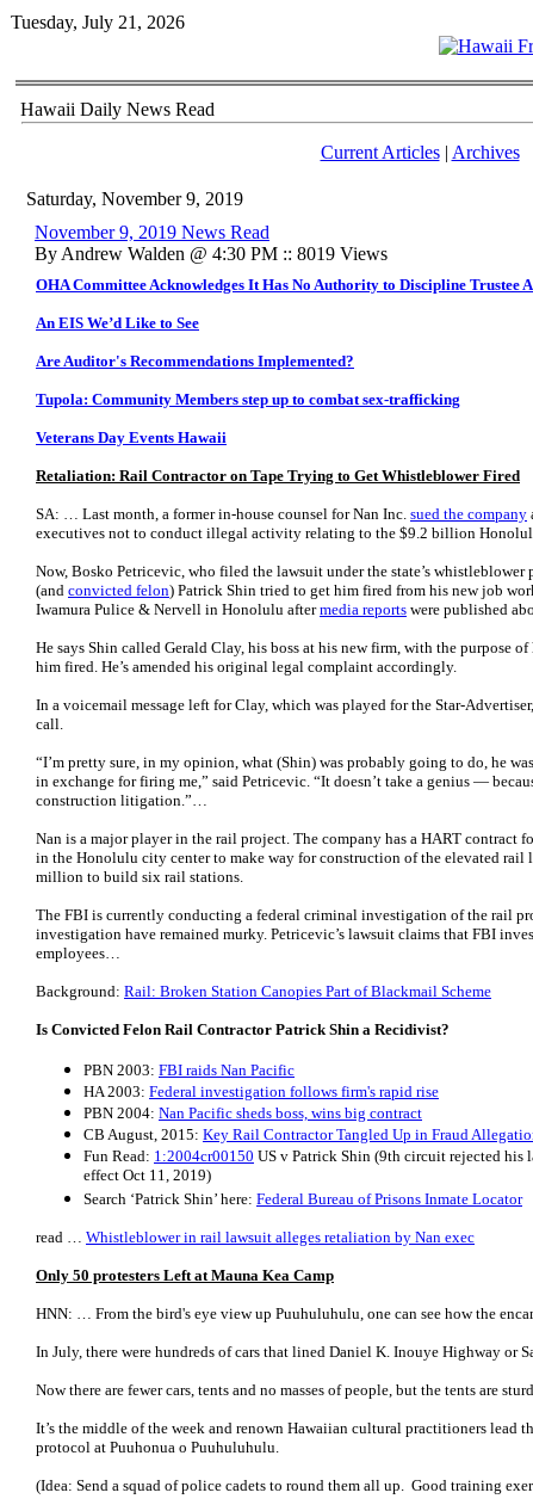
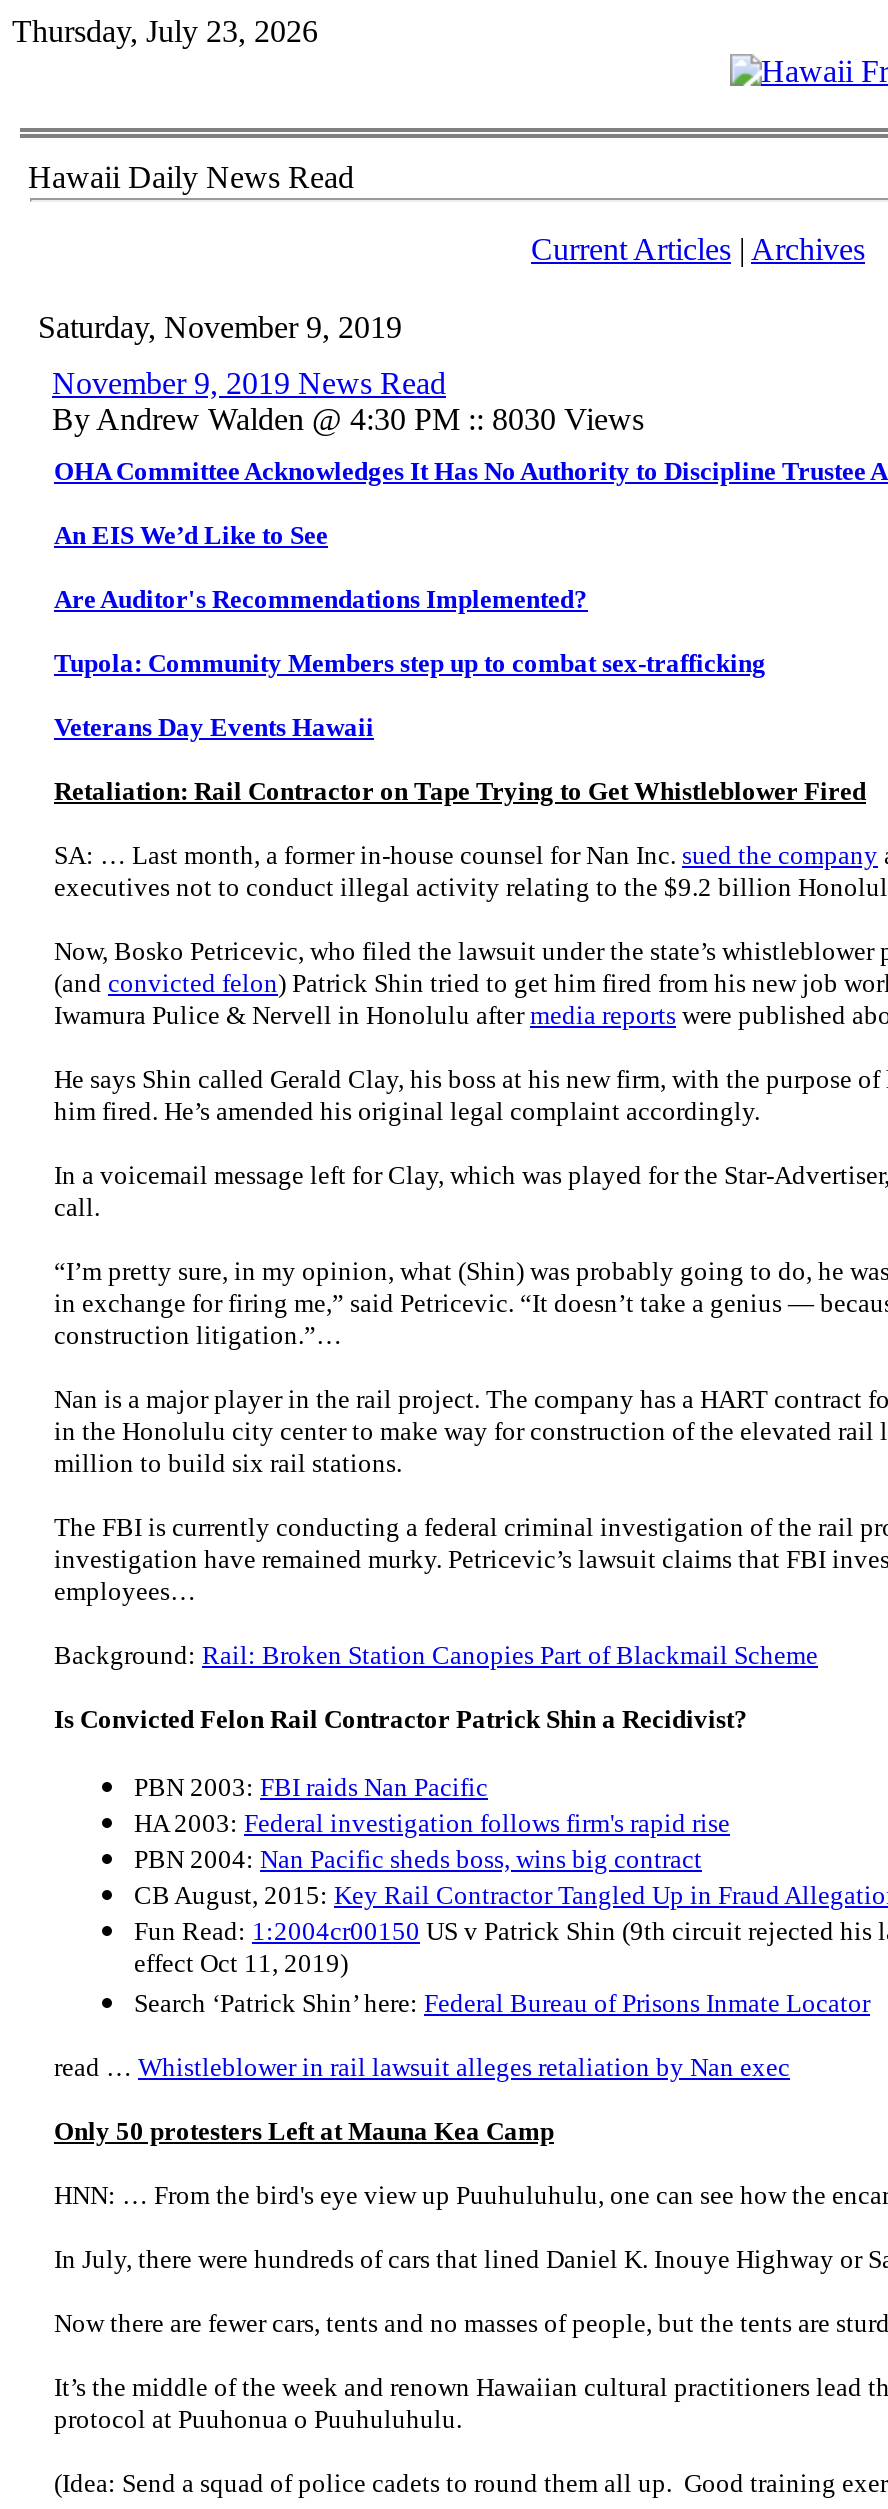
[11,12,185,32] Tuesday, July 21, 2026 -> [12,14,318,48] Thursday, July 23, 2026
[35,243,388,264] By Andrew Walden @ 4:30 PM :: 8019 Views -> [52,402,644,436] By Andrew Walden @ 4:30 PM :: 8030 Views

